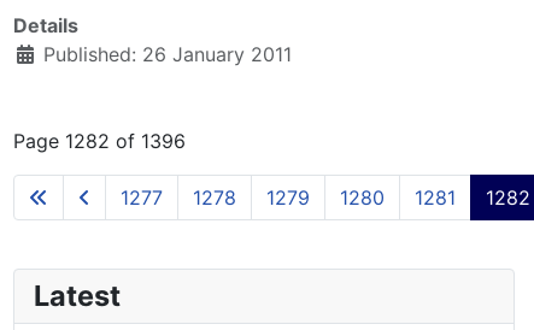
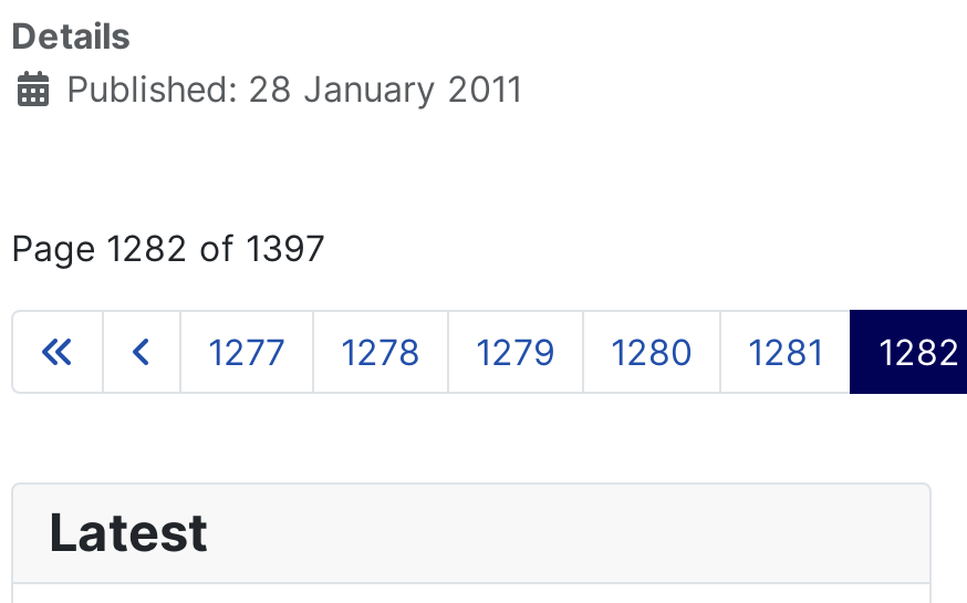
[43,42,292,66] Published: 26 January 2011 -> [66,66,522,111] Published: 28 January 2011
[13,129,186,153] Page 1282 of 1396 -> [11,226,325,270] Page 1282 of 1397

